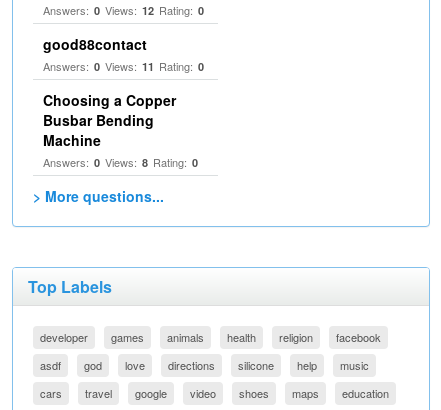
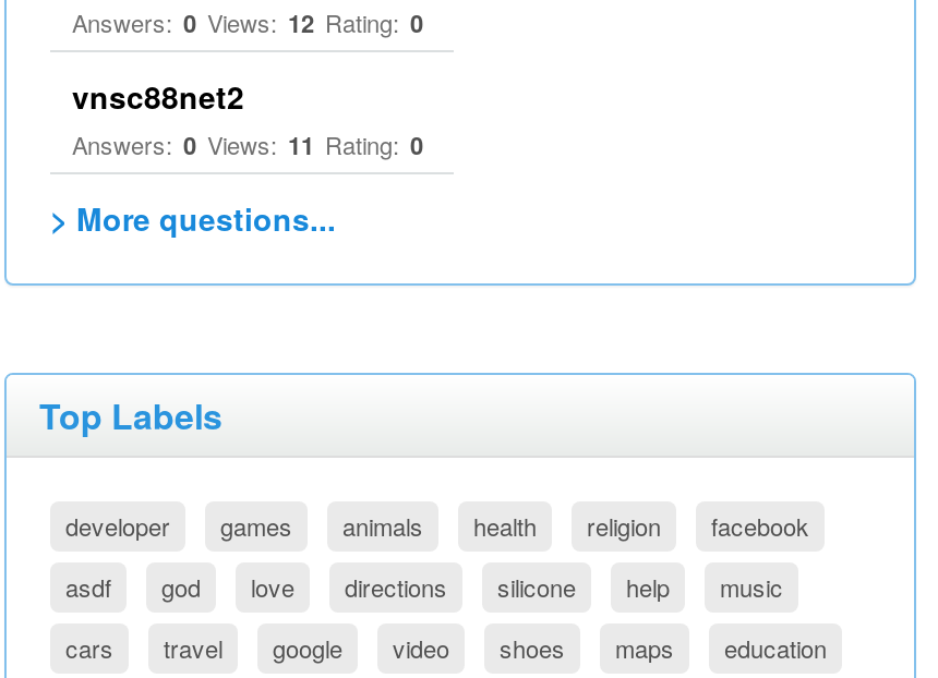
[43,34,147,54] good88contact -> [72,74,244,118] vnsc88net2
[43,90,198,170] Choosing a Copper | Busbar Bending | Machine | Answers: 0 Views: 8 Rating: 0 -> none

